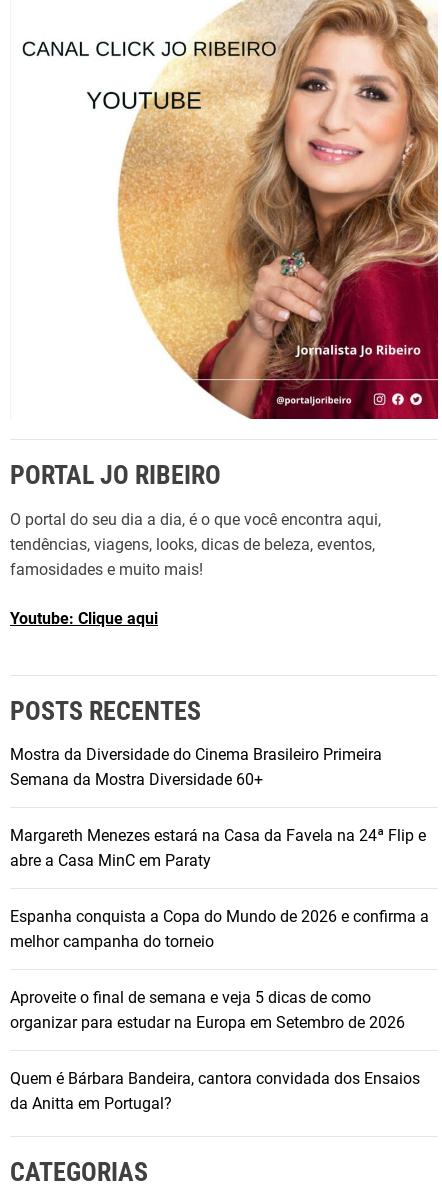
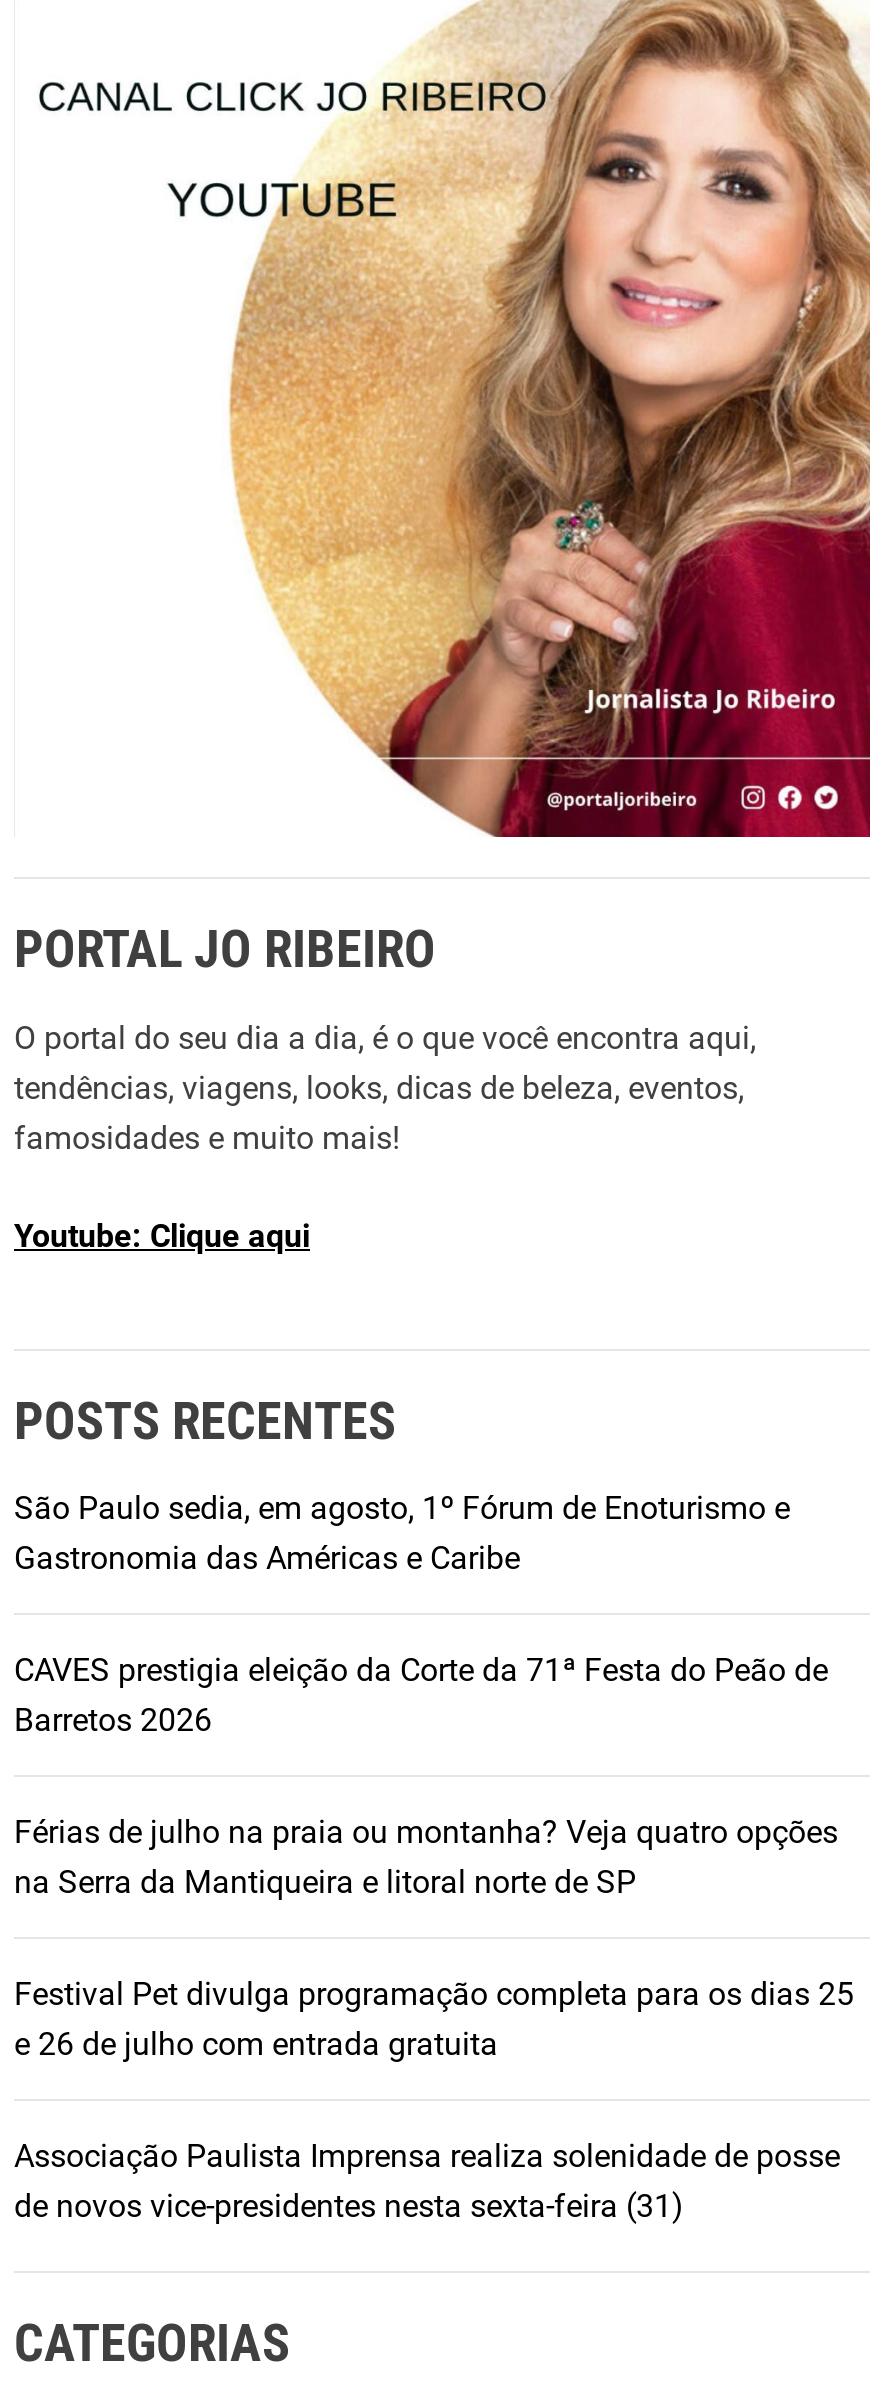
[10,745,382,789] Mostra da Diversidade do Cinema Brasileiro Primeira | Semana da Mostra Diversidade 60+ -> [14,1490,790,1578] São Paulo sedia, em agosto, 1º Fórum de Enoturismo e | Gastronomia das Américas e Caribe
[10,826,426,870] Margareth Menezes estará na Casa da Favela na 24ª Flip e | abre a Casa MinC em Paraty -> [14,1652,828,1740] CAVES prestigia eleição da Corte da 71ª Festa do Peão de | Barretos 2026
[10,907,429,951] Espanha conquista a Copa do Mundo de 2026 e confirma a | melhor campanha do torneio -> [14,1814,838,1902] Férias de julho na praia ou montanha? Veja quatro opções | na Serra da Mantiqueira e litoral norte de SP
[10,988,409,1032] Aproveite o final de semana e veja 5 dicas de como | organizar para estudar na Europa em Setembro de 2026 -> [14,1976,854,2064] Festival Pet divulga programação completa para os dias 25 | e 26 de julho com entrada gratuita
[10,1069,420,1113] Quem é Bárbara Bandeira, cantora convidada dos Ensaios | da Anitta em Portugal? -> [14,2138,840,2226] Associação Paulista Imprensa realiza solenidade de posse | de novos vice-presidentes nesta sexta-feira (31)

